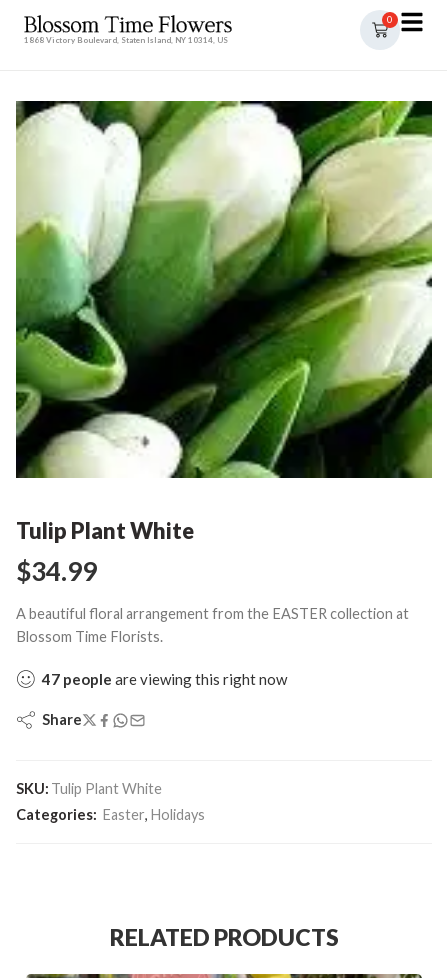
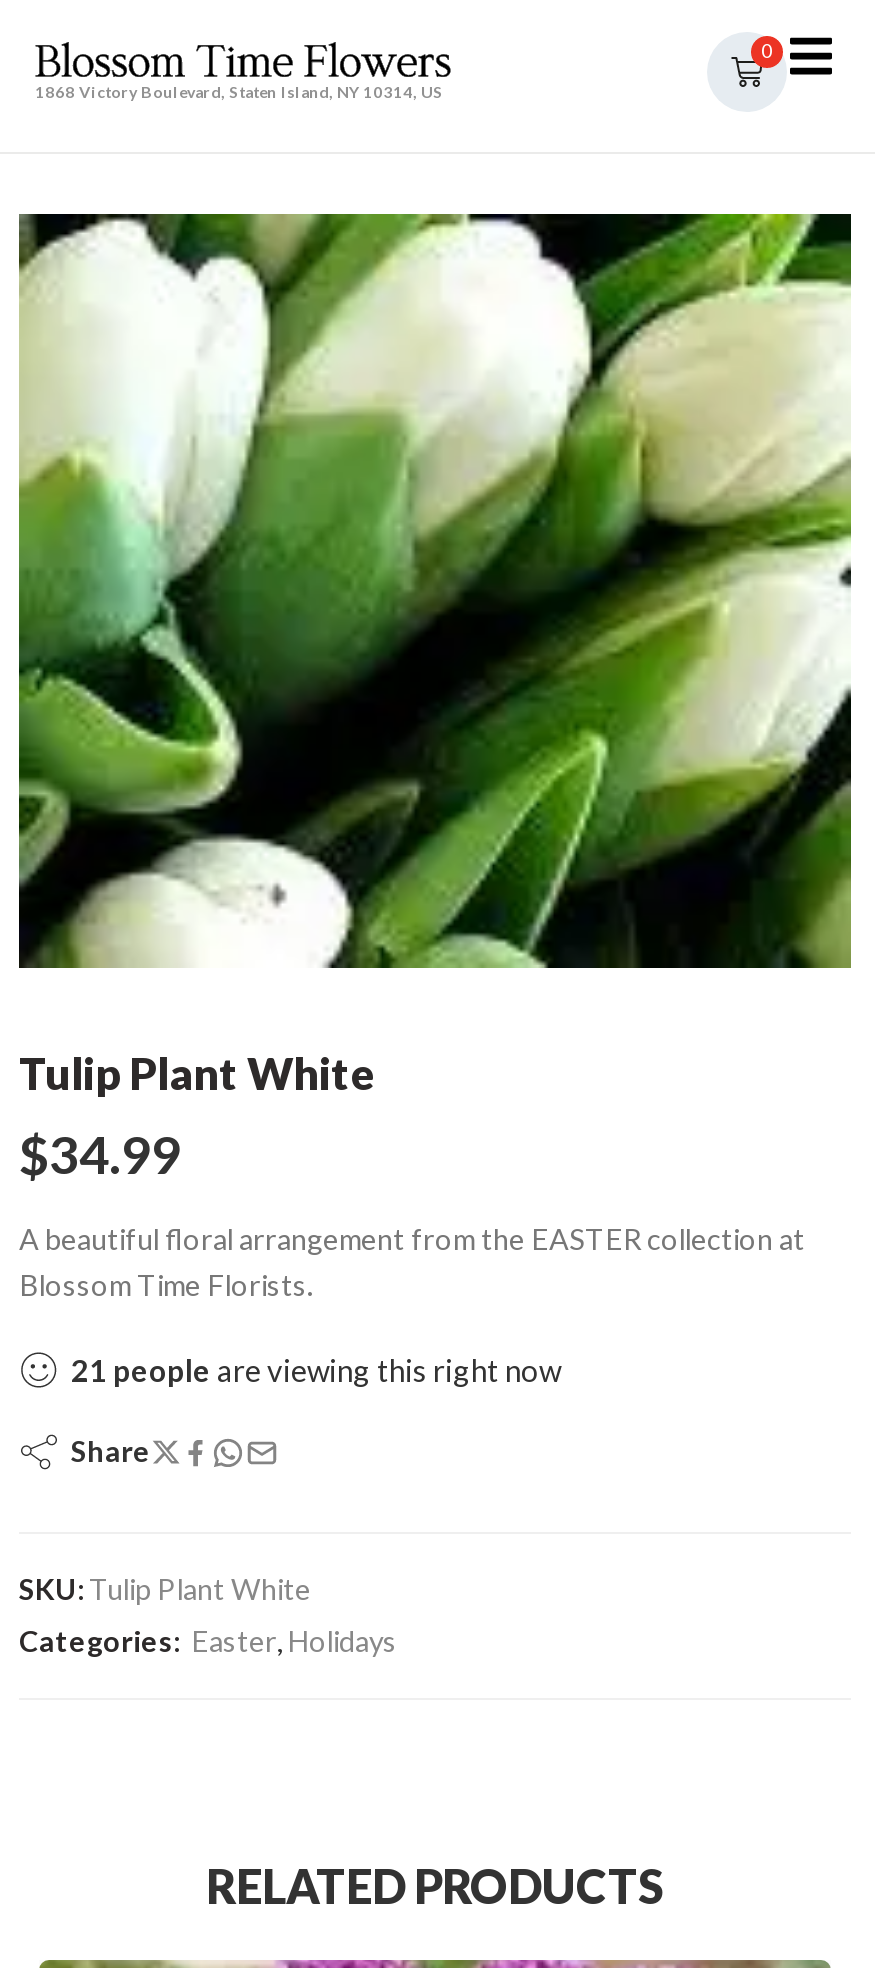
[42,670,287,688] 47 people are viewing this right now -> [71,1352,561,1388] 21 people are viewing this right now

